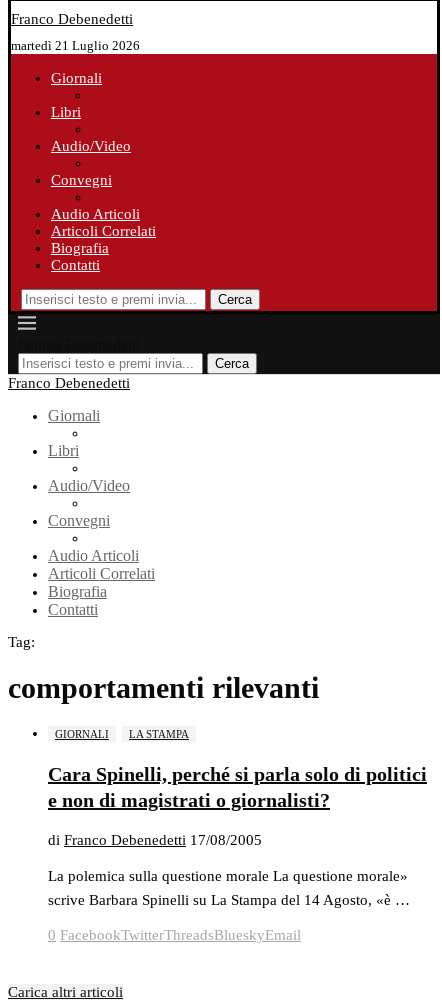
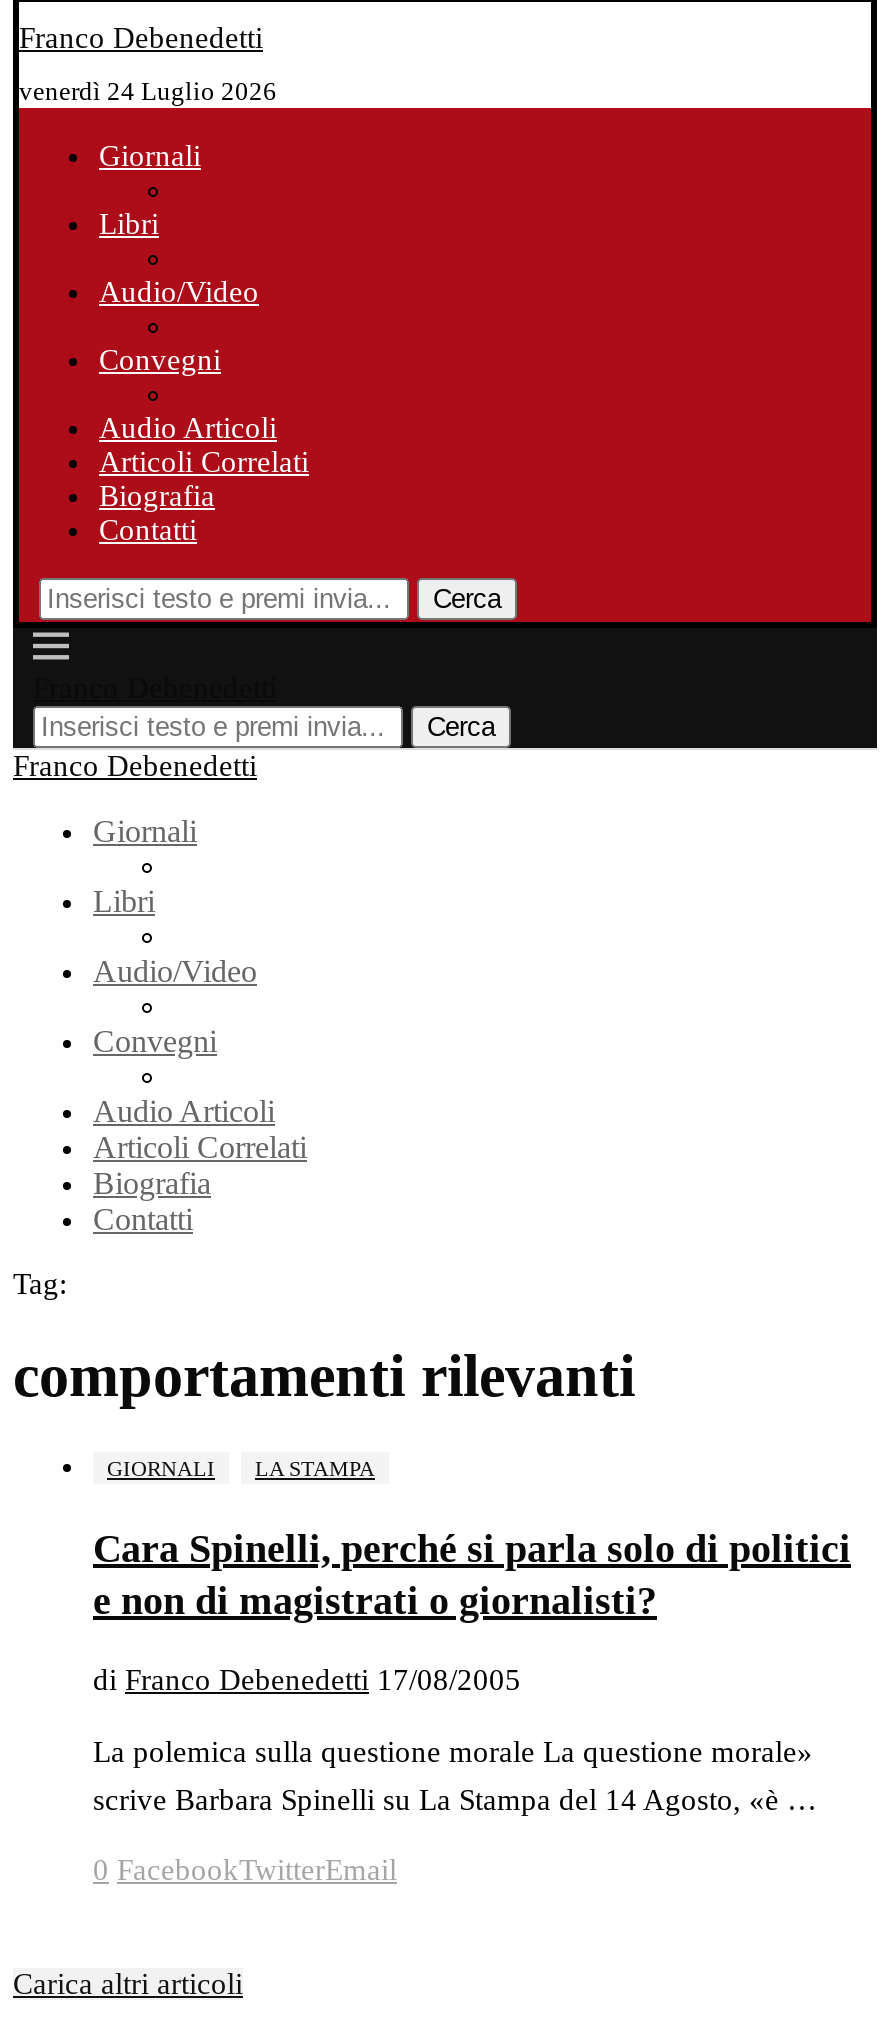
[11,38,140,53] martedì 21 Luglio 2026 -> [19,76,277,106] venerdì 24 Luglio 2026
[48,926,301,942] 0 FacebookTwitterThreadsBlueskyEmail -> [93,1853,397,1885] 0 FacebookTwitterEmail

